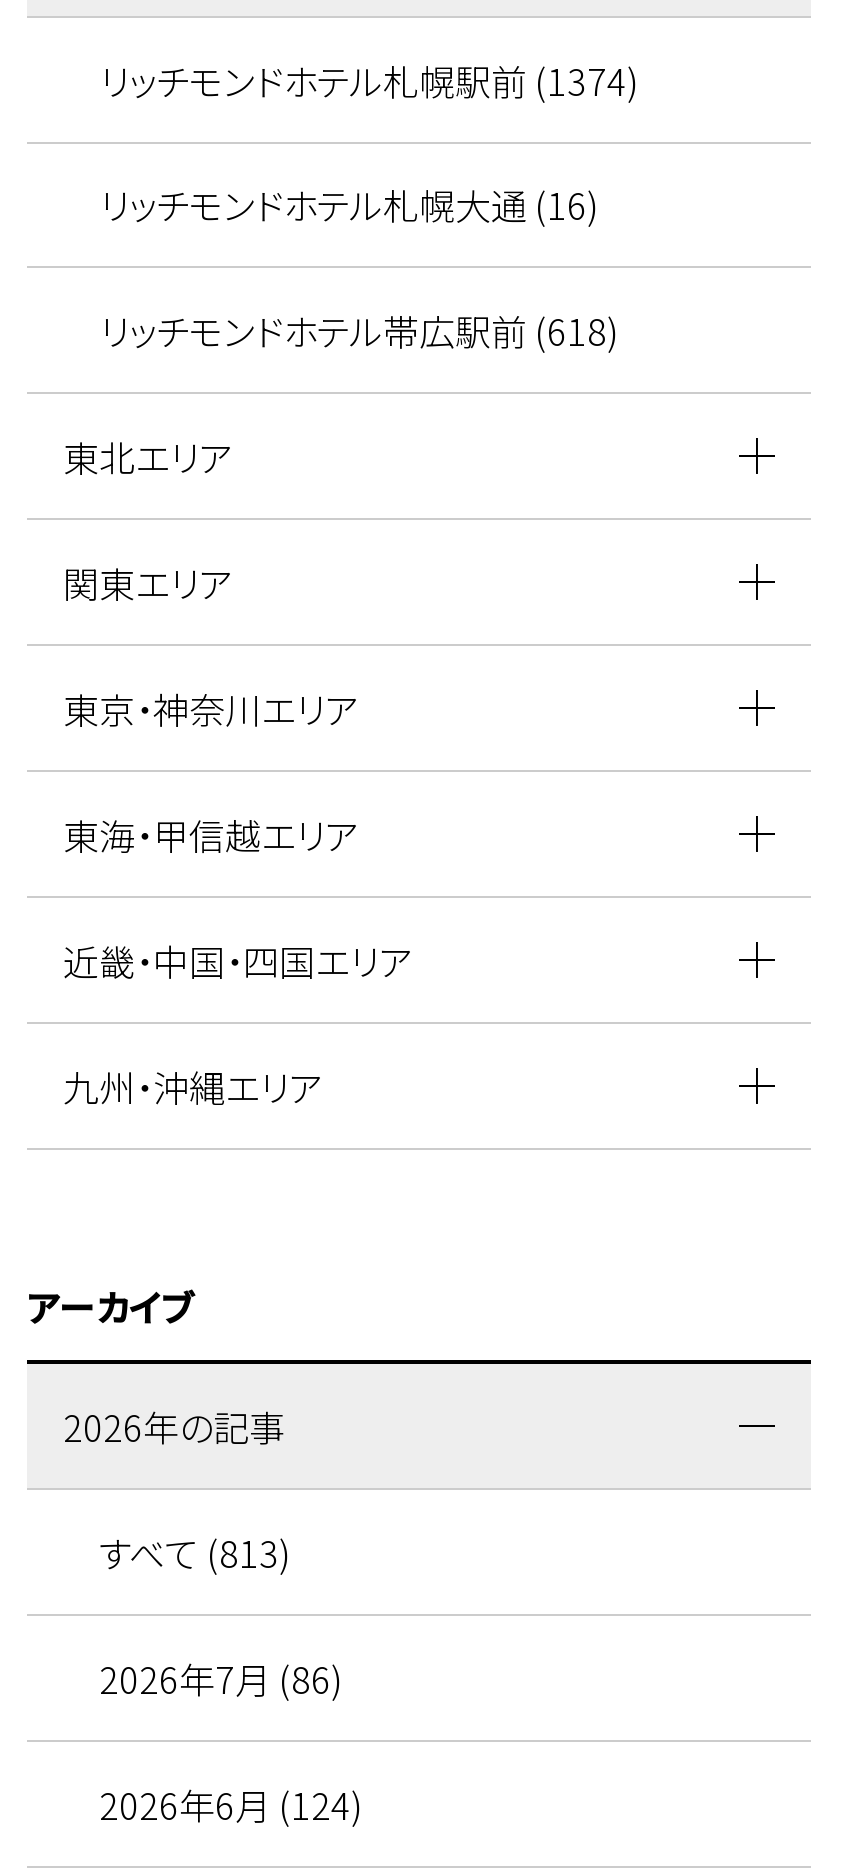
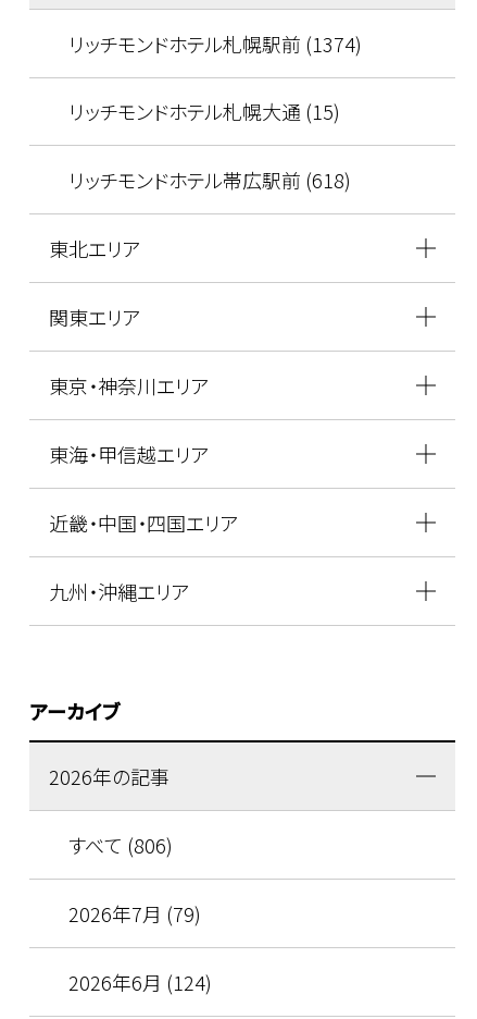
[99,179,599,231] リッチモンドホテル札幌大通 (16) -> [68,97,340,126] リッチモンドホテル札幌大通 (15)
[99,1526,291,1578] すべて (813) -> [68,831,173,859] すべて (806)
[99,1652,343,1704] 2026年7月 (86) -> [68,899,201,928] 2026年7月 (79)

